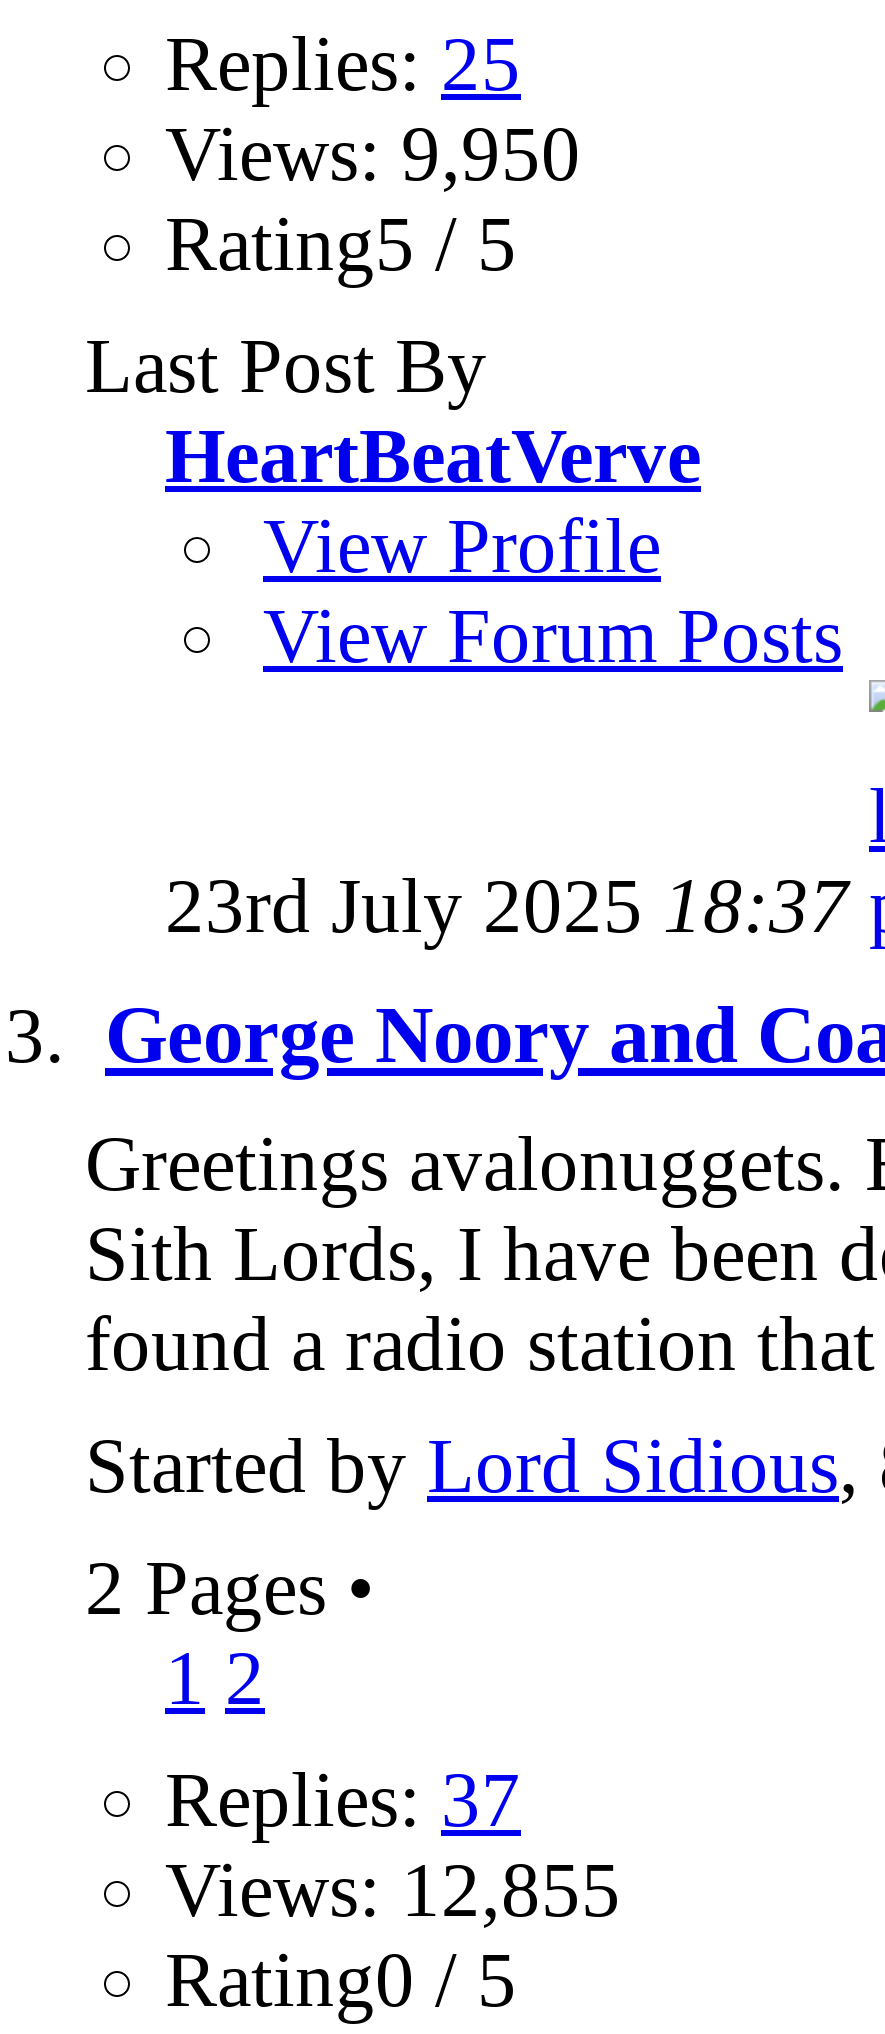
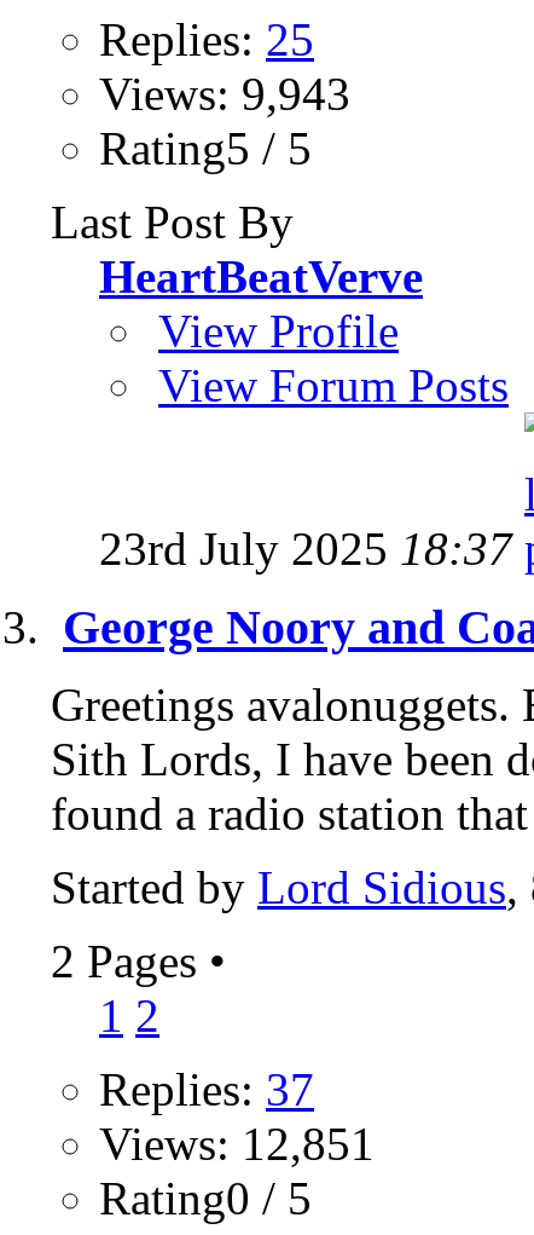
[165,110,581,196] Views: 9,950 -> [99,68,350,120] Views: 9,943
[165,1847,621,1933] Views: 12,855 -> [99,1118,375,1170] Views: 12,851

